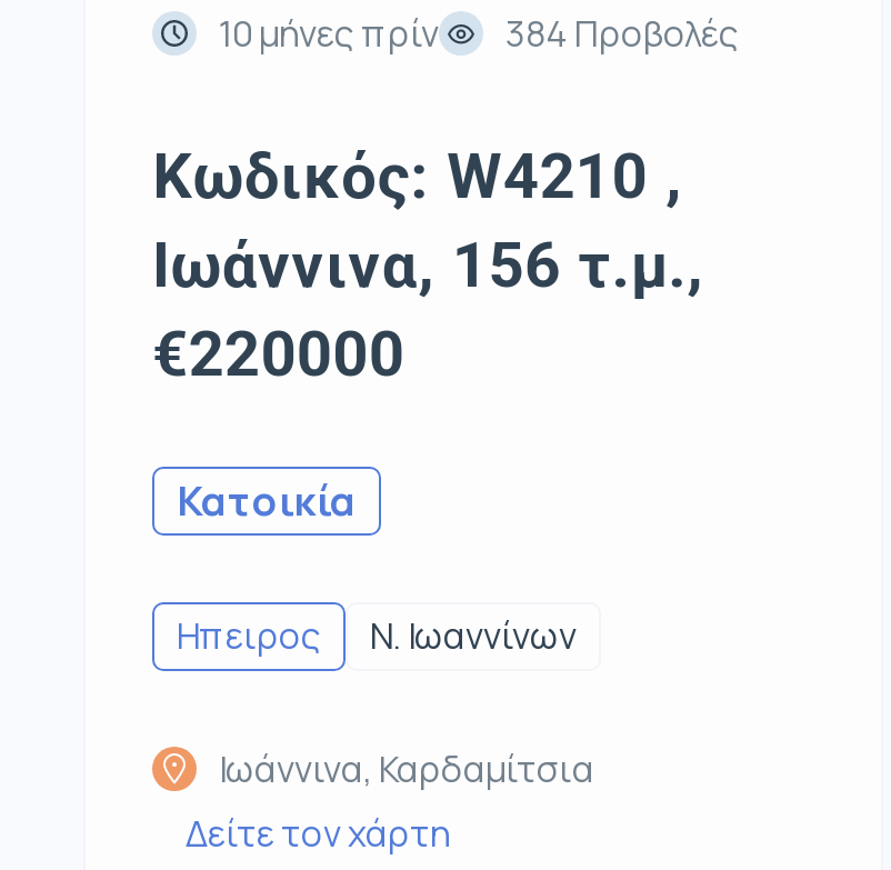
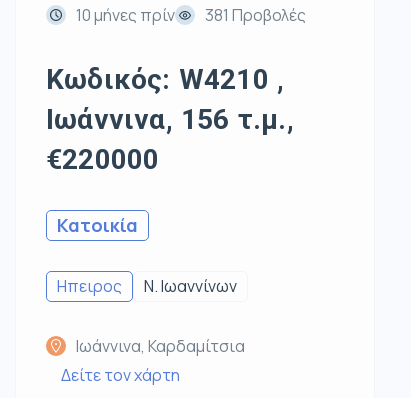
[219,8,739,57] 10 μήνες πρίν 384 Προβολές -> [76,4,306,26] 10 μήνες πρίν 381 Προβολές

